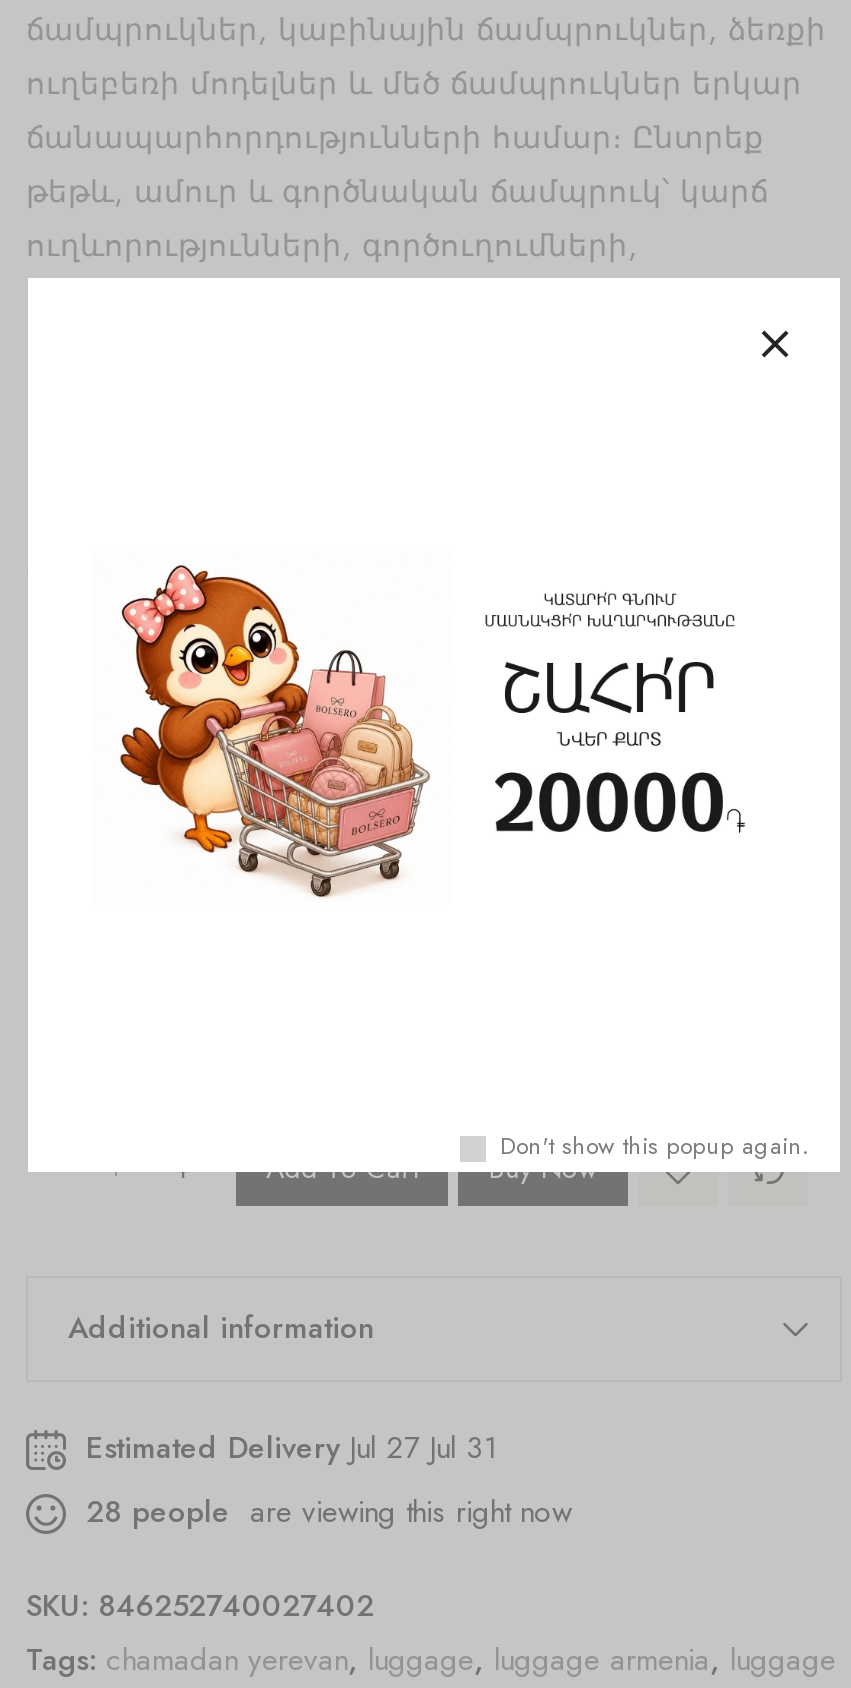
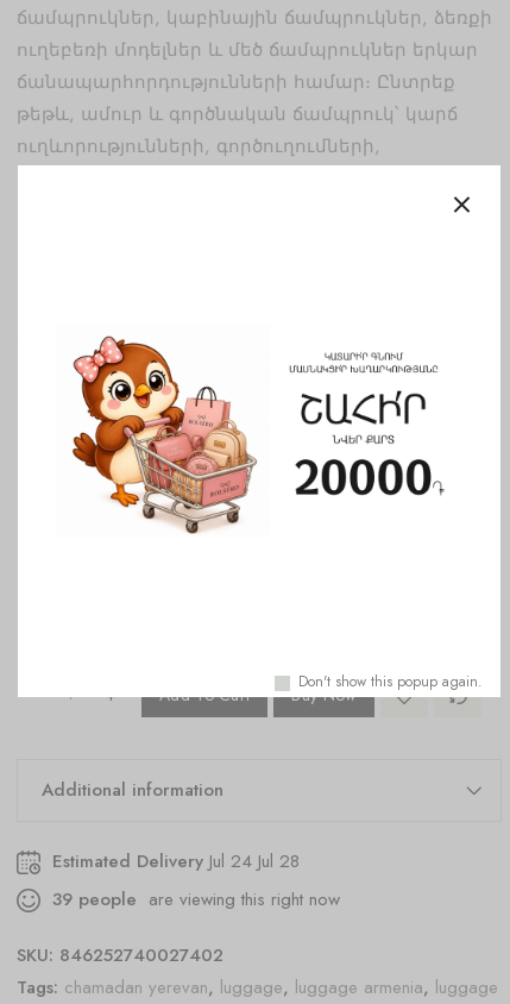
[86,1426,498,1470] Estimated Delivery Jul 27 Jul 31 -> [52,848,300,874] Estimated Delivery Jul 24 Jul 28
[86,1490,572,1534] 28 people are viewing this right now -> [52,886,340,913] 39 people are viewing this right now

